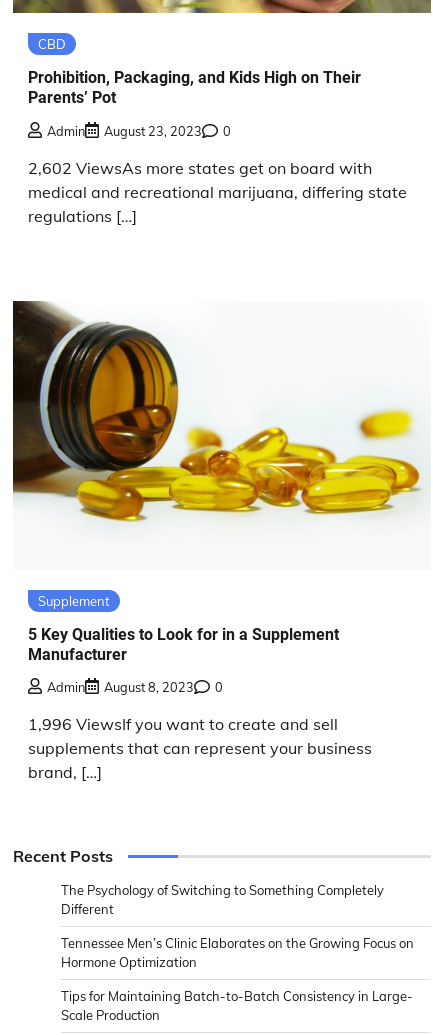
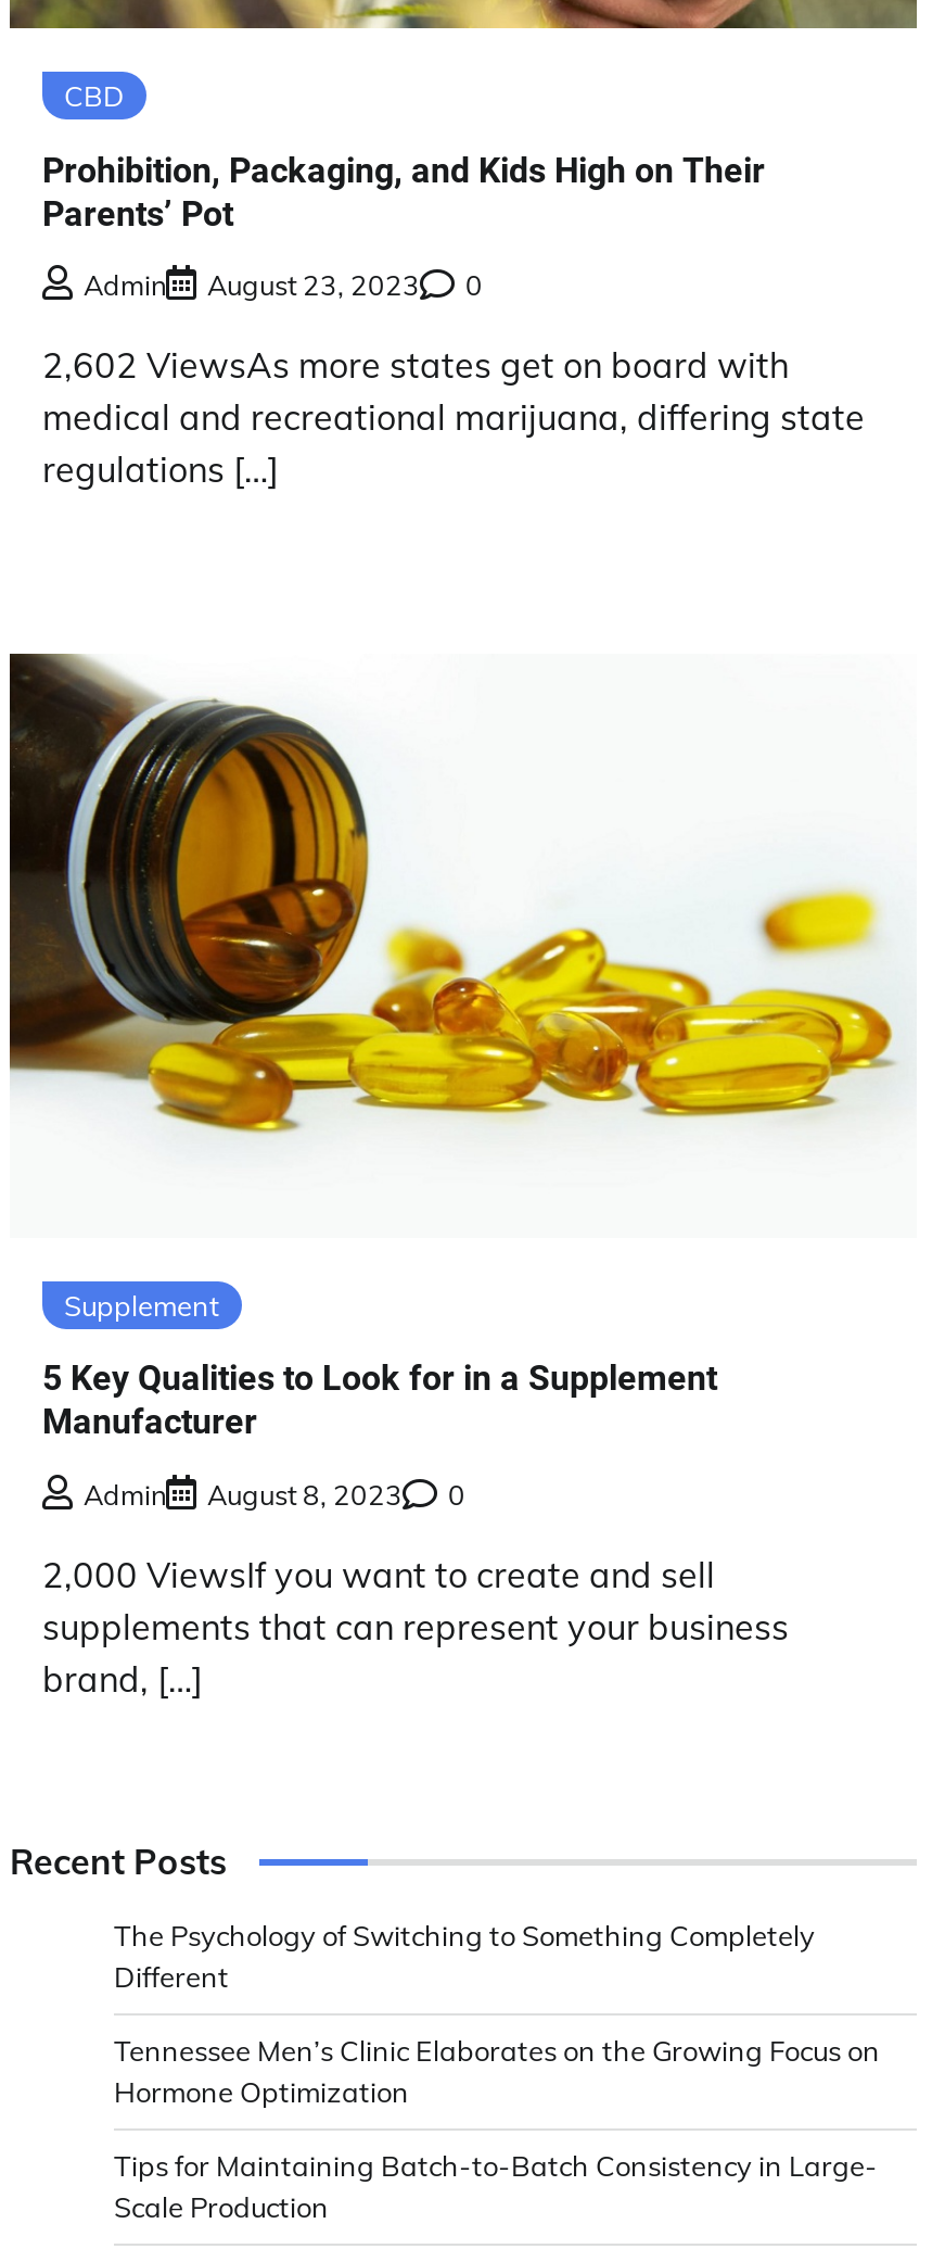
[28,714,338,734] 1,996 ViewsIf you want to create and sell -> [42,1552,715,1595] 2,000 ViewsIf you want to create and sell

